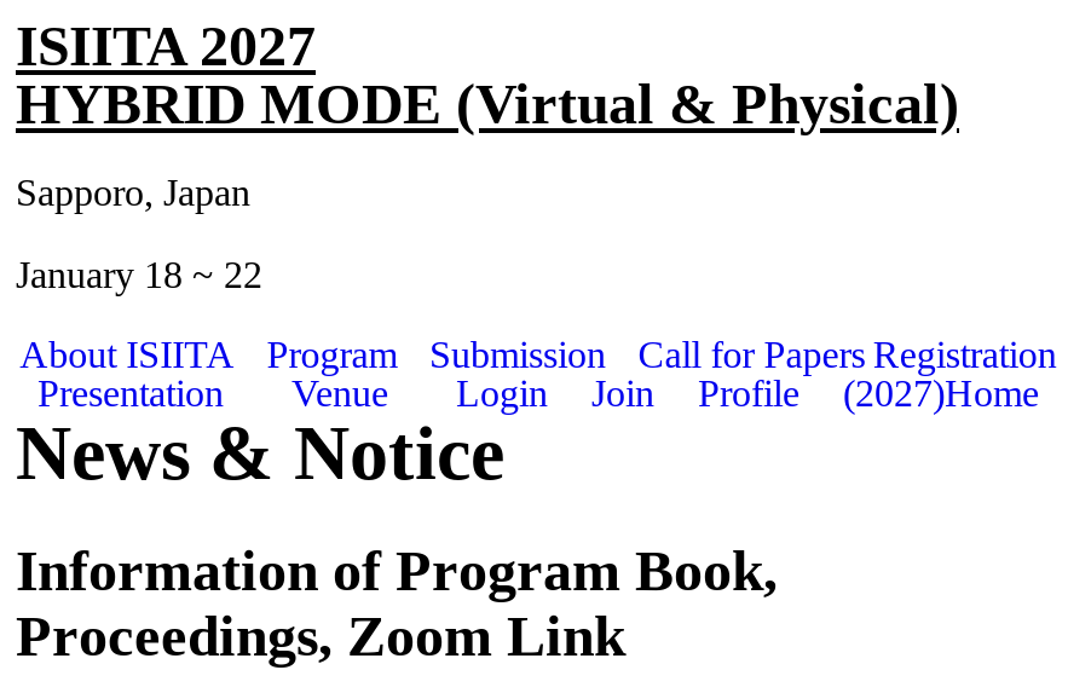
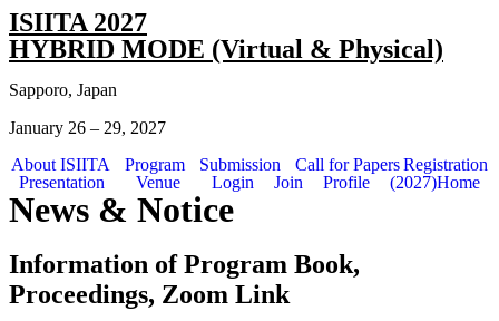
[16,254,262,295] January 18 ~ 22 -> [9,118,166,137] January 26 – 29, 2027

